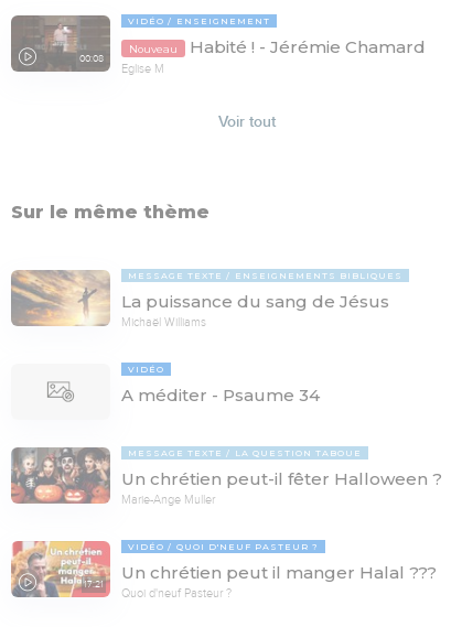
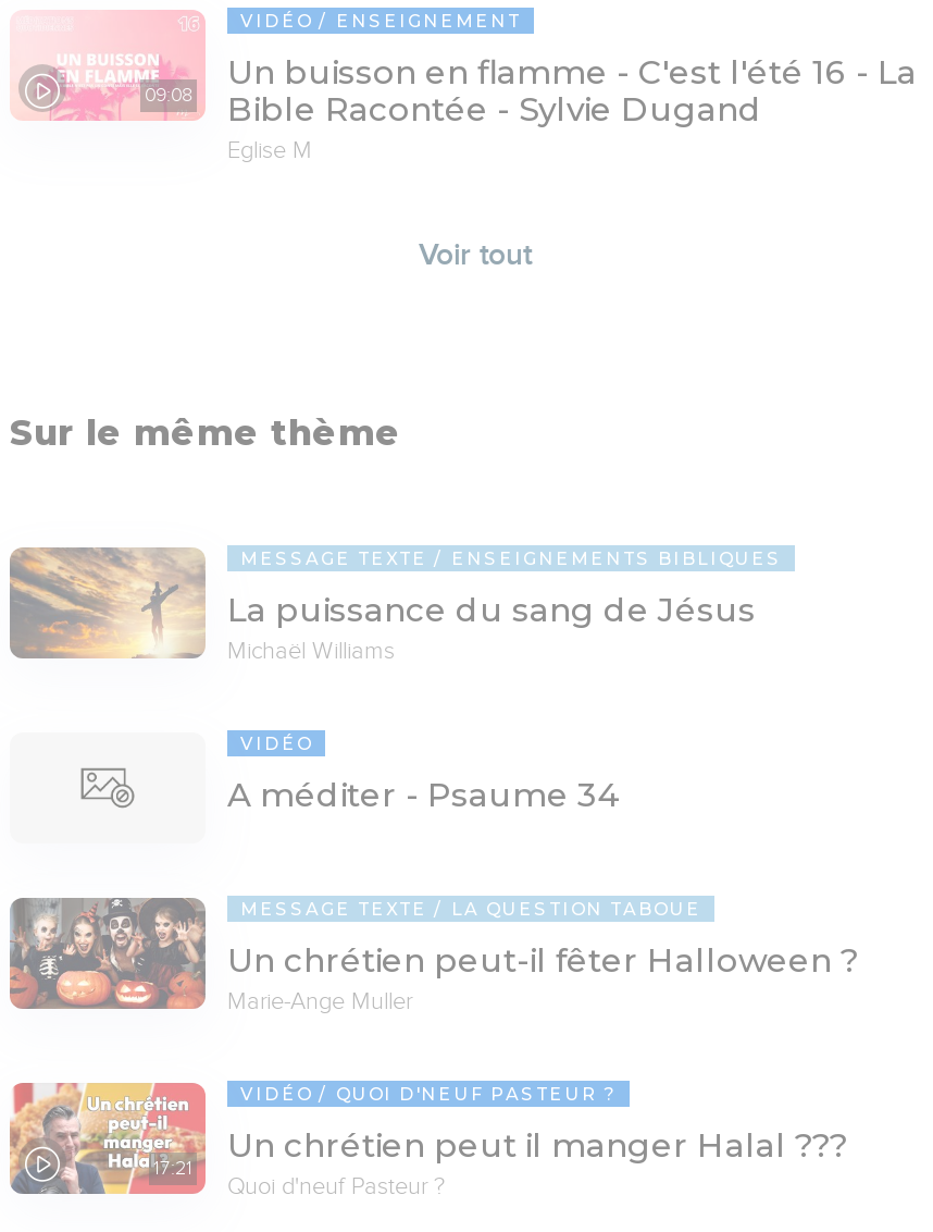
[10,14,106,73] [image] | 00:08 -> [10,10,206,123] [image] | 09:08
[129,36,426,57] Nouveau | Habité ! - Jérémie Chamard -> [227,51,917,130] Un buisson en flamme - C'est l'été 16 - La | Bible Racontée - Sylvie Dugand

